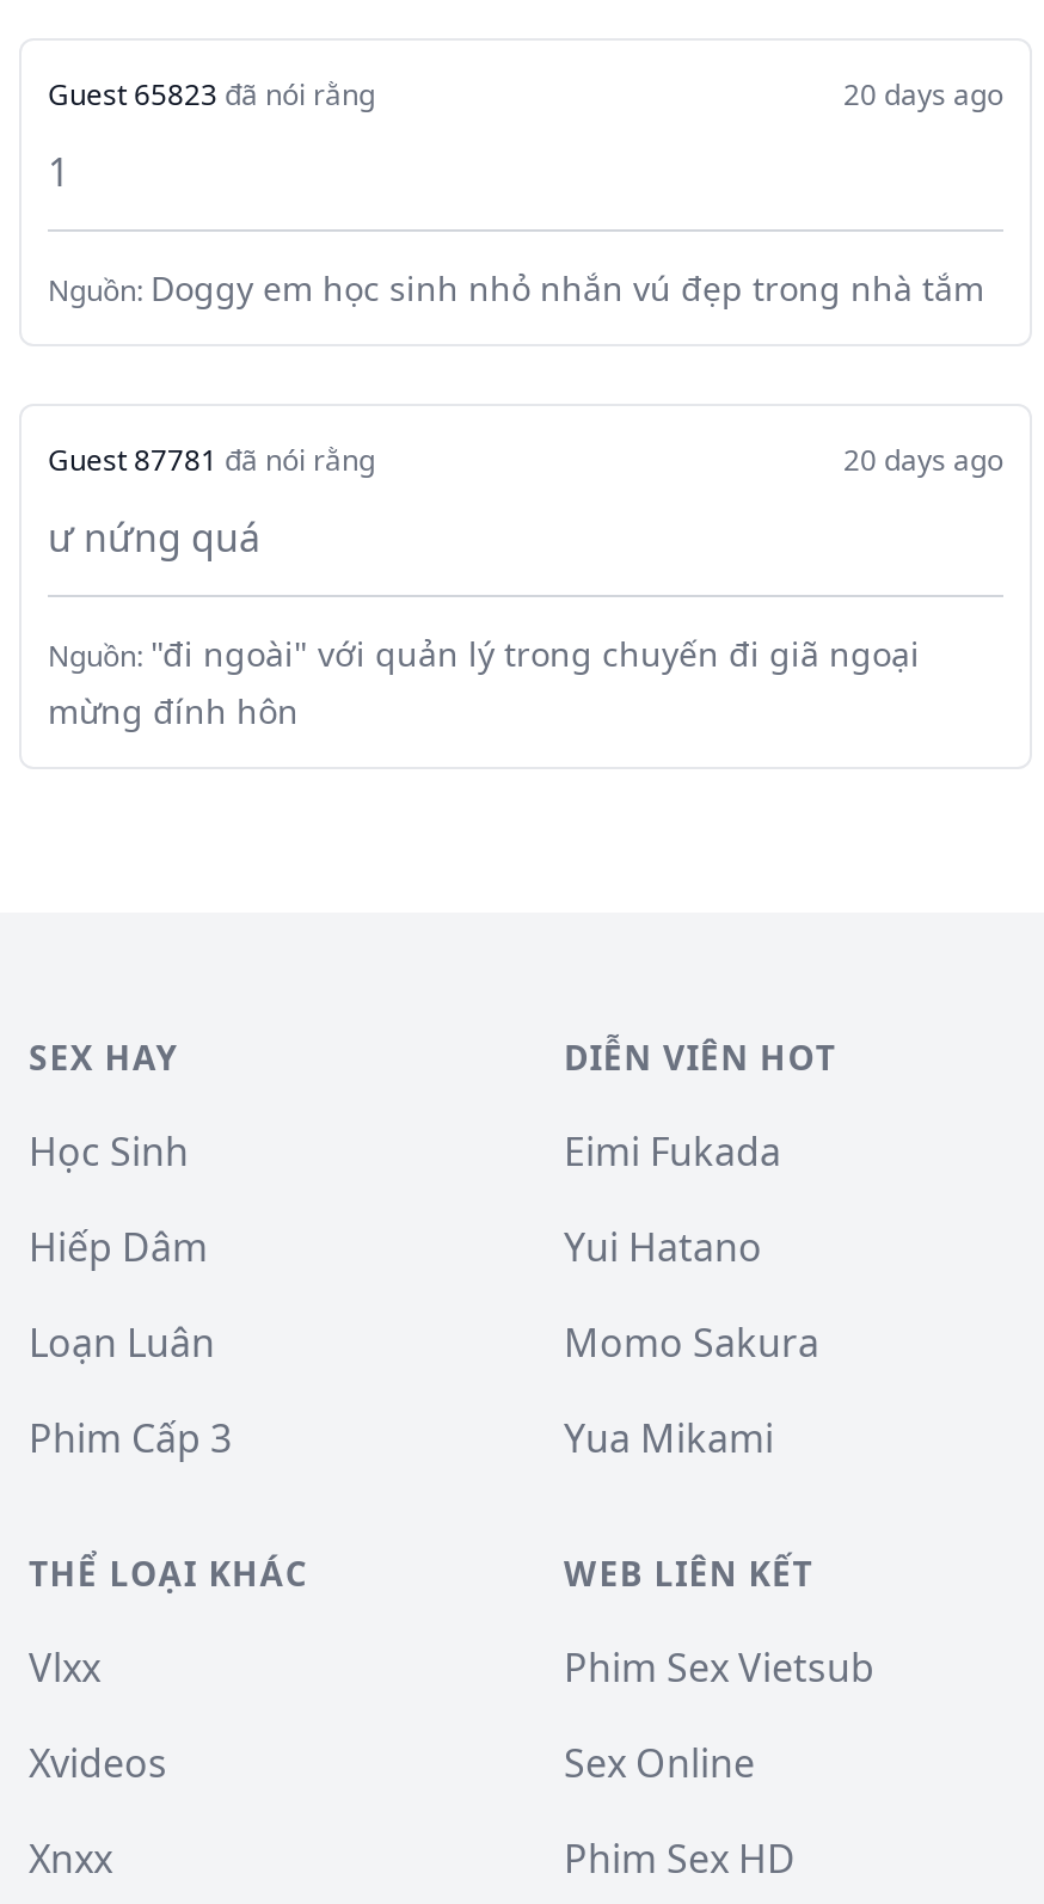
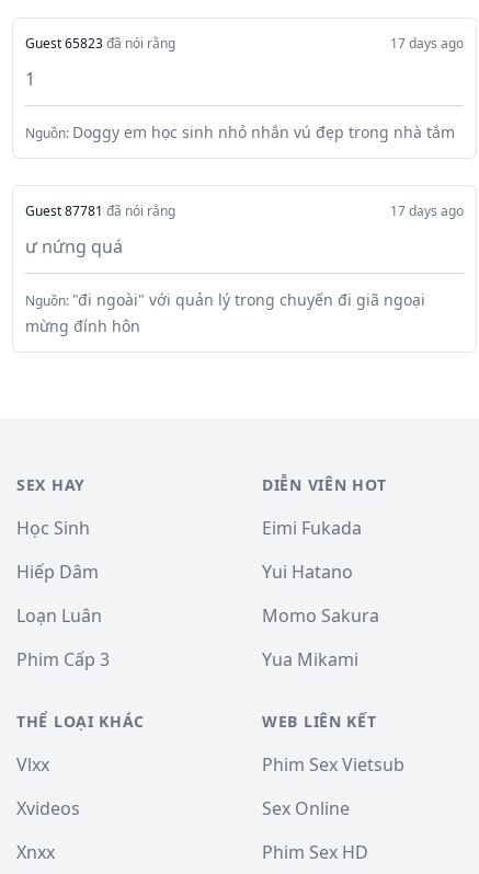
[843,74,1003,114] 20 days ago -> [390,34,464,52] 17 days ago
[843,439,1003,480] 20 days ago -> [390,201,464,220] 17 days ago

